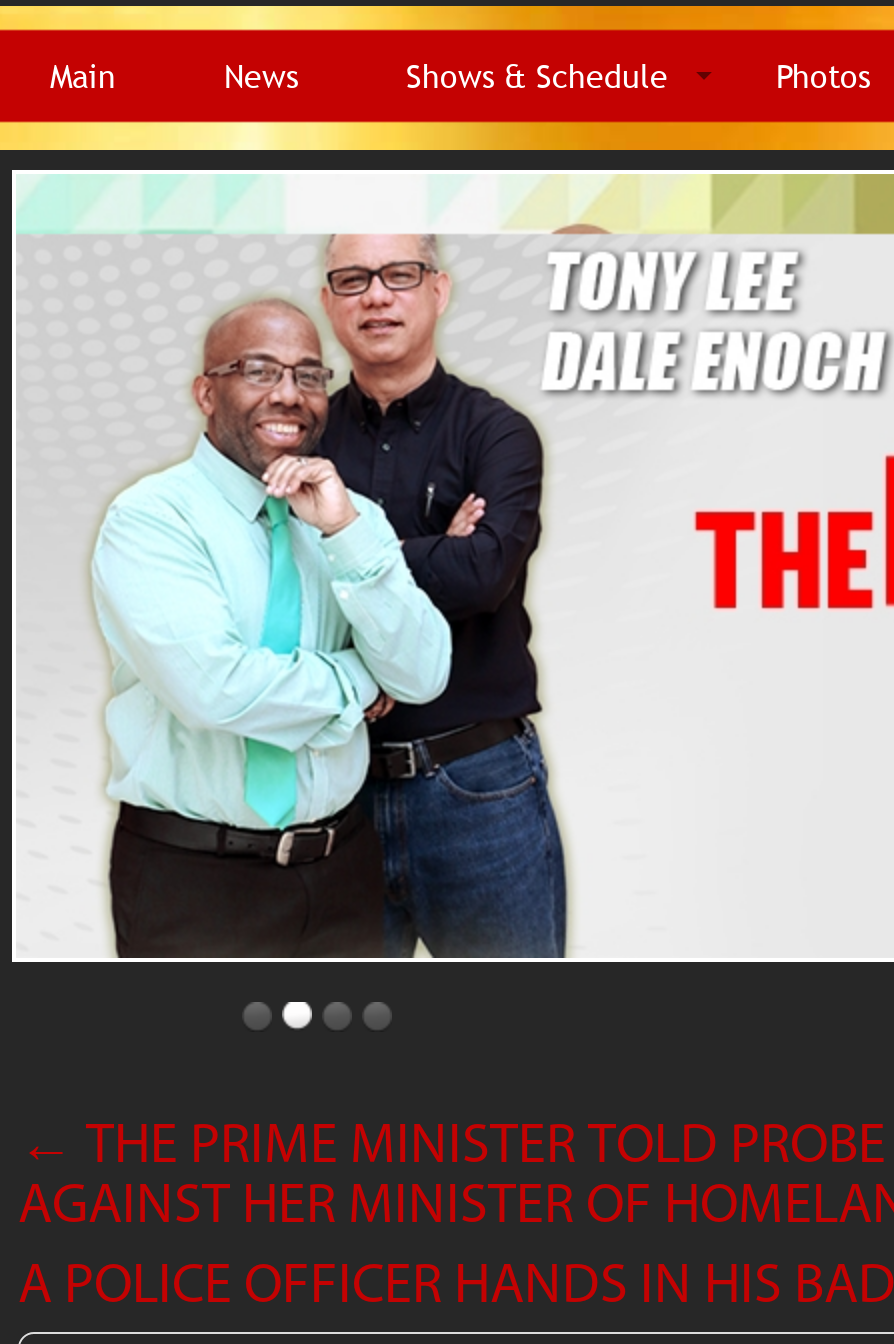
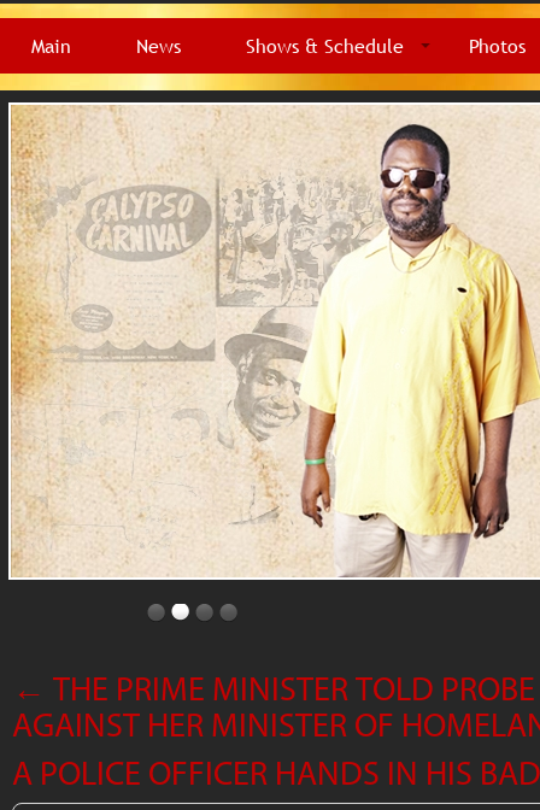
[14,172,888,960] [image] -> [10,104,536,579] [image]

